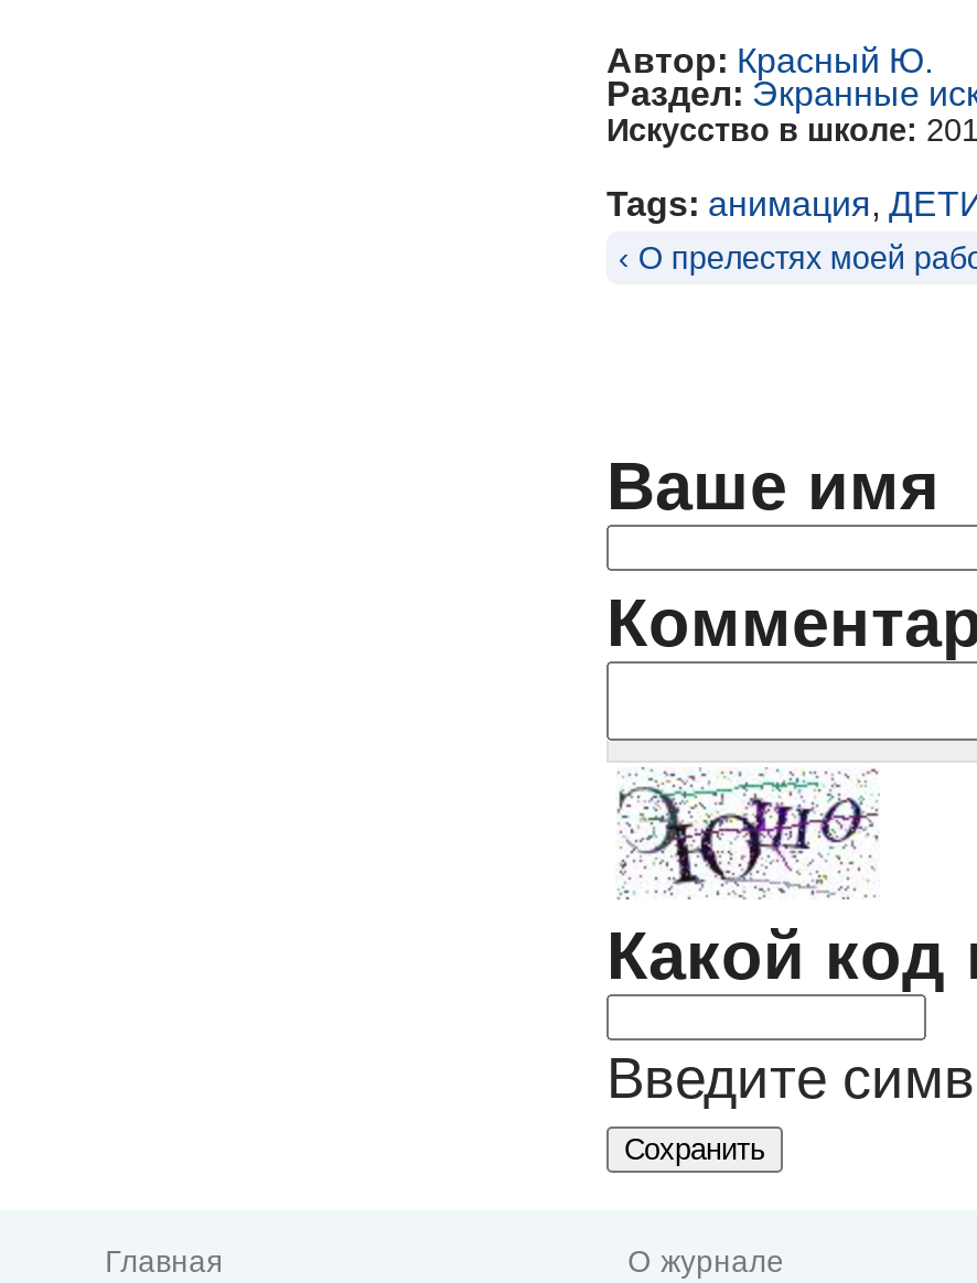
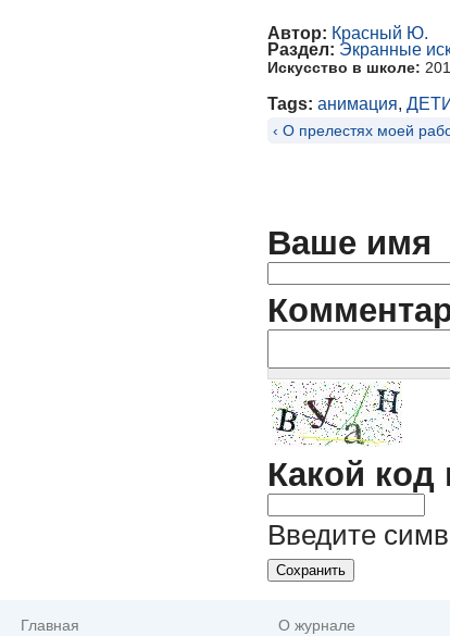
[618,767,880,899] [image] -> [272,381,402,446] [image]

